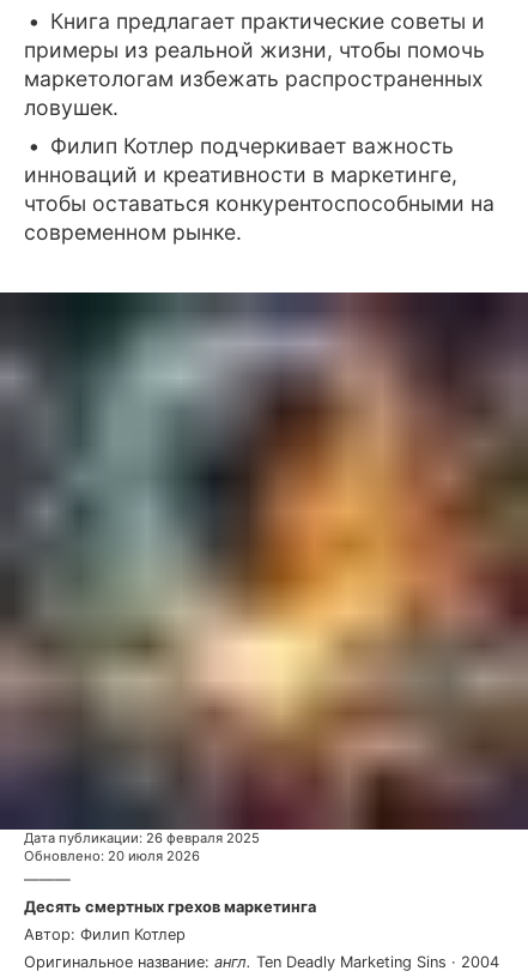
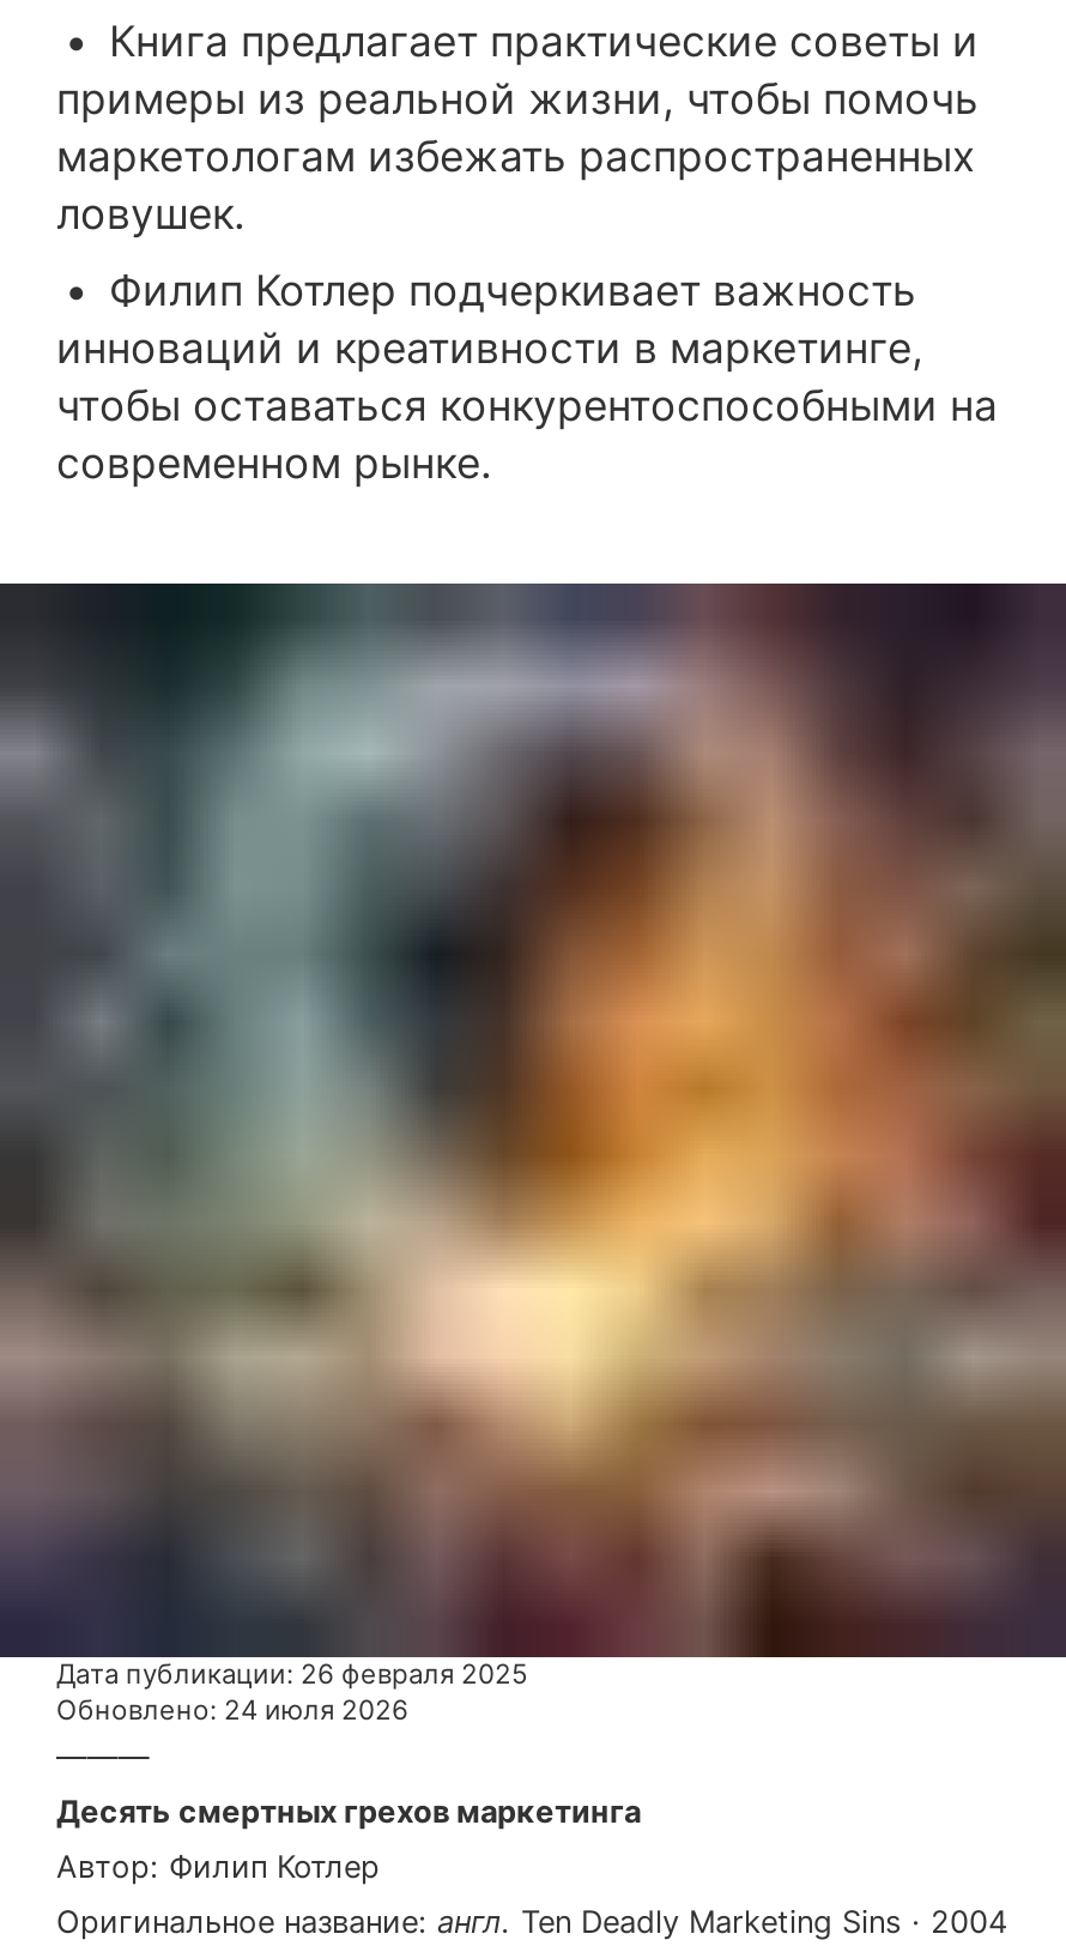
[24,848,200,864] Обновлено: 20 июля 2026 -> [56,1693,408,1727] Обновлено: 24 июля 2026

